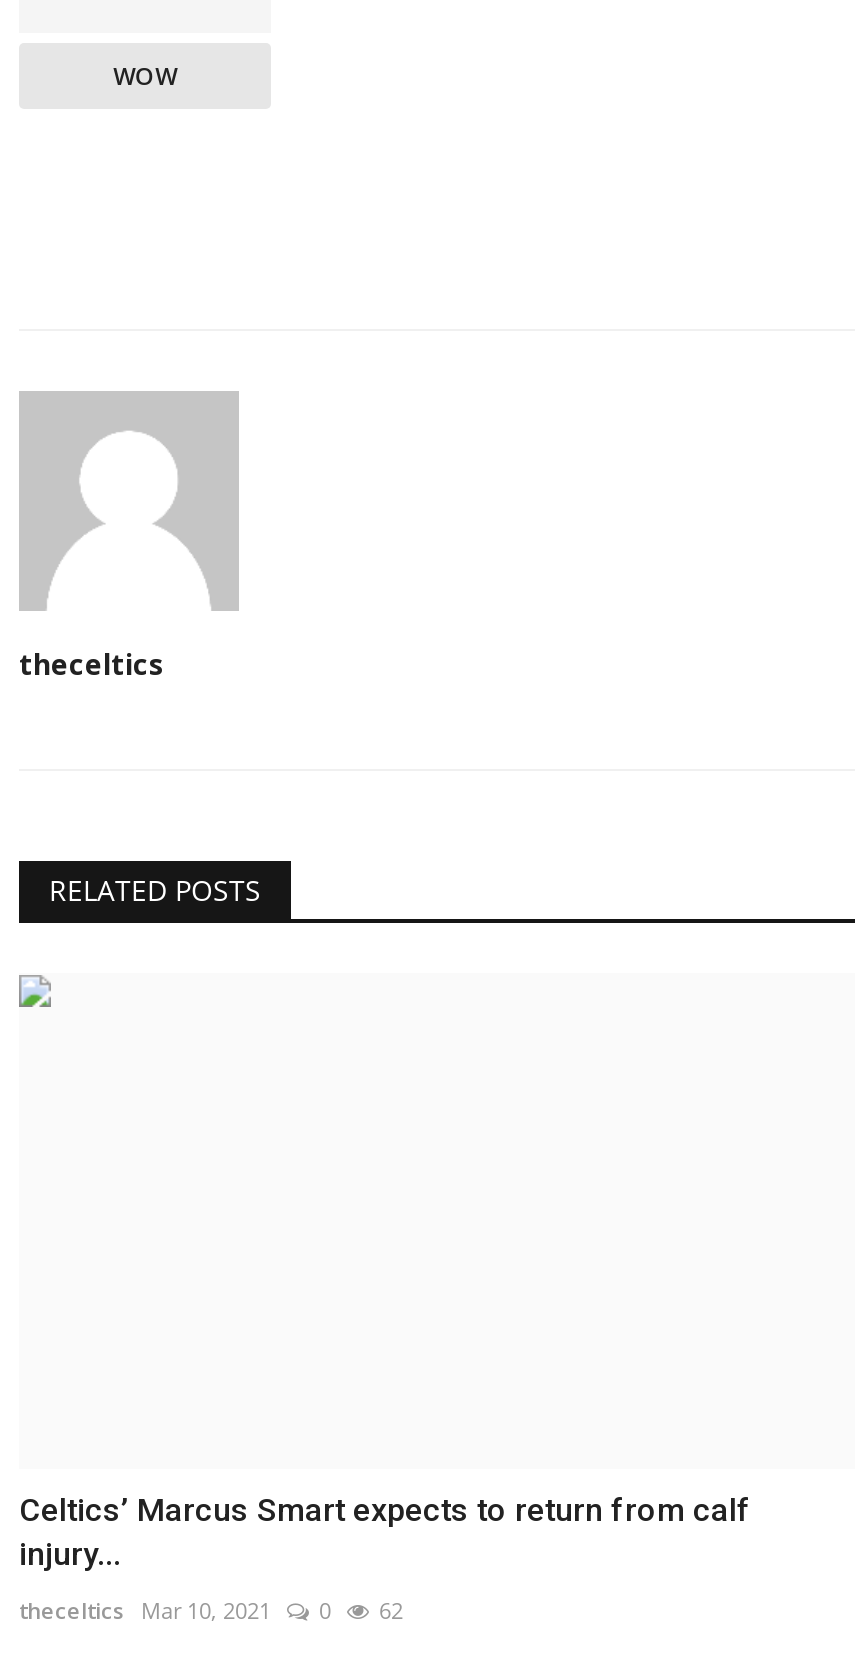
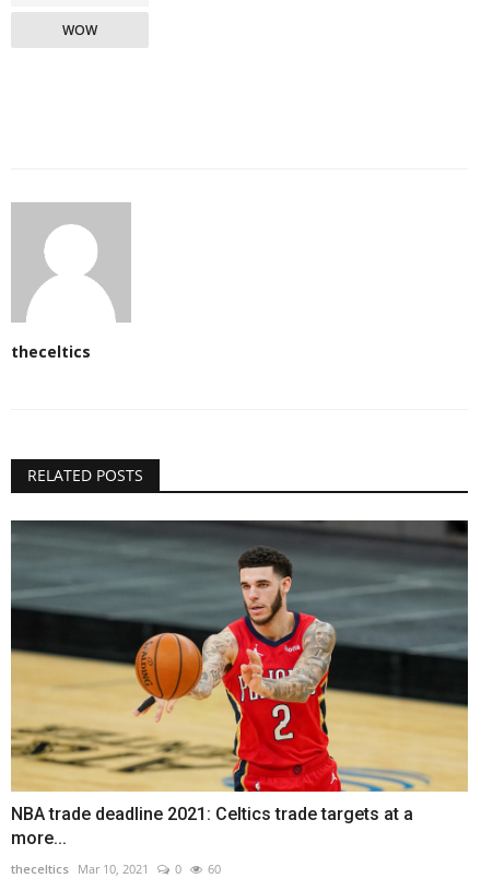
none -> [10,519,469,793] [image]
[19,1492,751,1574] Celtics’ Marcus Smart expects to return from calf | injury... -> [11,804,413,849] NBA trade deadline 2021: Celtics trade targets at a | more...
[19,1596,403,1626] theceltics Mar 10, 2021 0 62 -> [11,861,221,877] theceltics Mar 10, 2021 0 60

